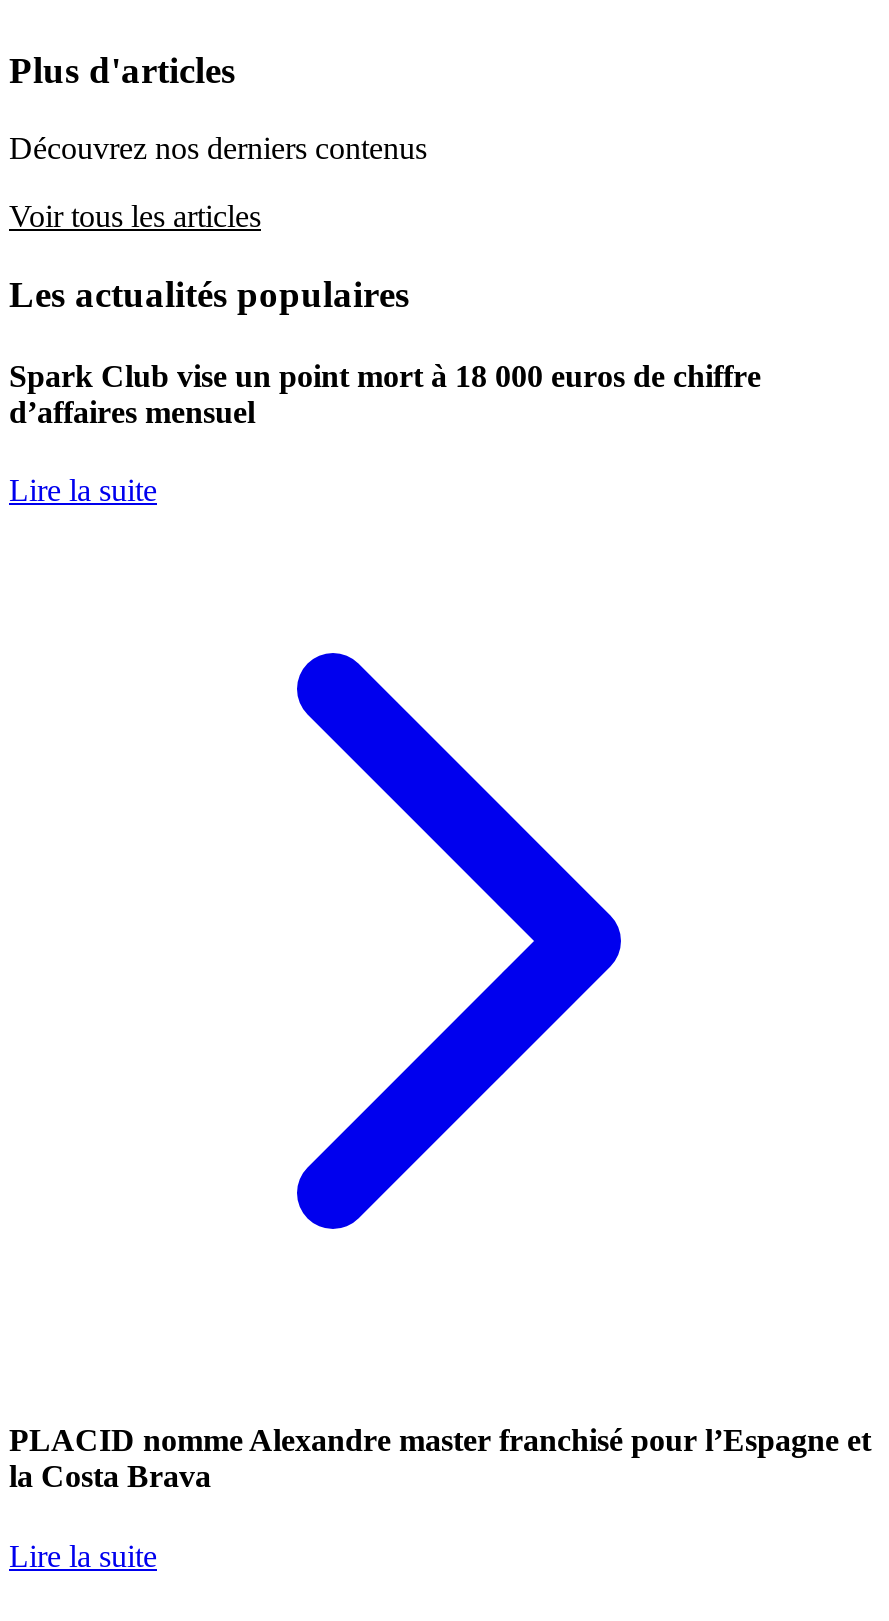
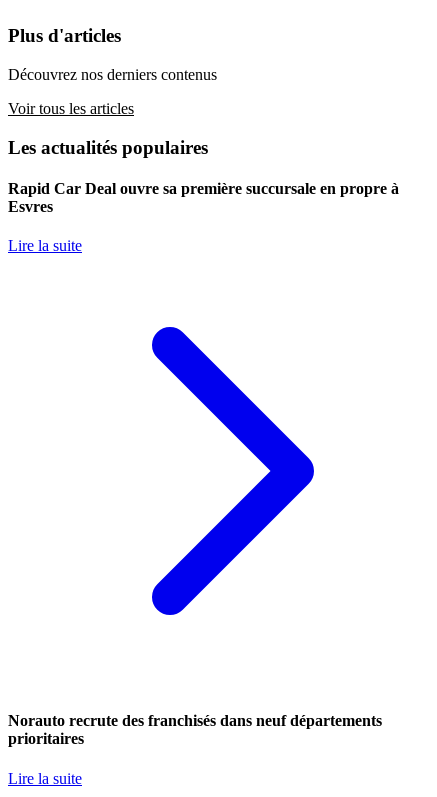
[9,359,761,429] Spark Club vise un point mort à 18 000 euros de chiffre | d’affaires mensuel -> [8,180,399,215] Rapid Car Deal ouvre sa première succursale en propre à | Esvres
[9,1424,871,1494] PLACID nomme Alexandre master franchisé pour l’Espagne et | la Costa Brava -> [8,712,382,747] Norauto recrute des franchisés dans neuf départements | prioritaires

